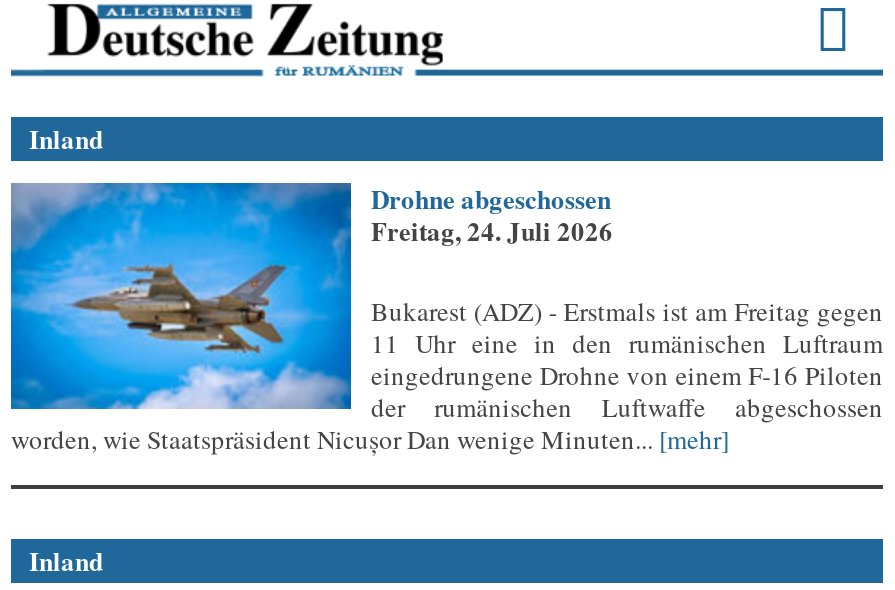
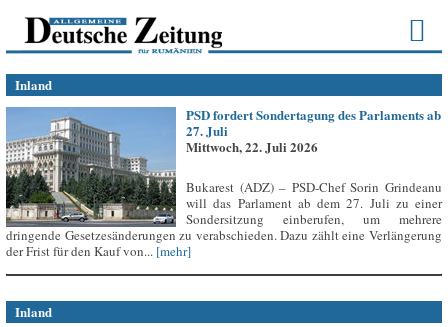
[9,183,883,457] [image] | Bukarest (ADZ) - Erstmals ist am Freitag gegen | 11 Uhr eine in den rumänischen Luftraum | eingedrungene Drohne von einem F-16 Piloten | der rumänischen Luftwaffe abgeschossen | worden, wie Staatspräsident Nicușor Dan wenige Minuten... [mehr] -> [5,106,442,260] [image] | Bukarest (ADZ) – PSD-Chef Sorin Grindeanu | will das Parlament ab dem 27. Juli zu einer | Sondersitzung einberufen, um mehrere | dringende Gesetzesänderungen zu verabschieden. Dazu zählt eine Verlängerung | der Frist für den Kauf von... [mehr]
[371,179,613,249] Drohne abgeschossen | Freitag, 24. Juli 2026 -> [186,105,441,156] PSD fordert Sondertagung des Parlaments ab | 27. Juli | Mittwoch, 22. Juli 2026

